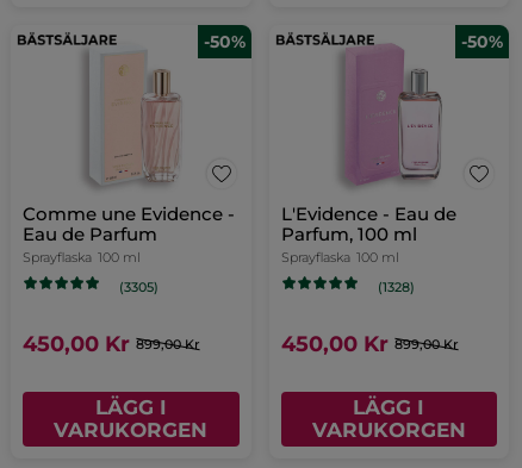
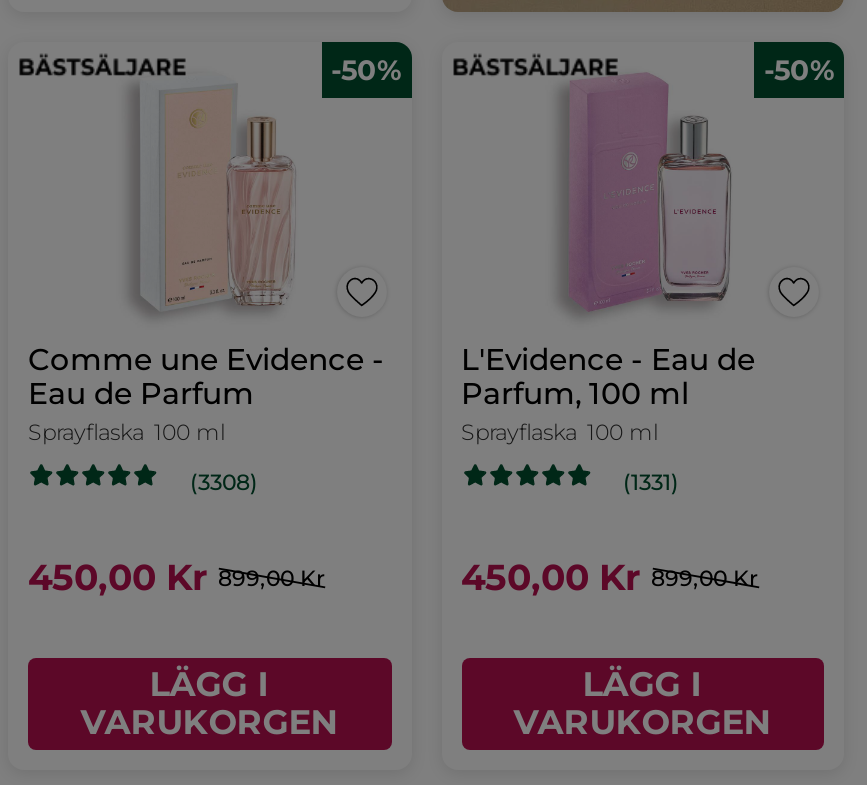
[119,279,159,296] (3305) -> [190,469,258,497] (3308)
[377,279,414,296] (1328) -> [623,469,679,497] (1331)

